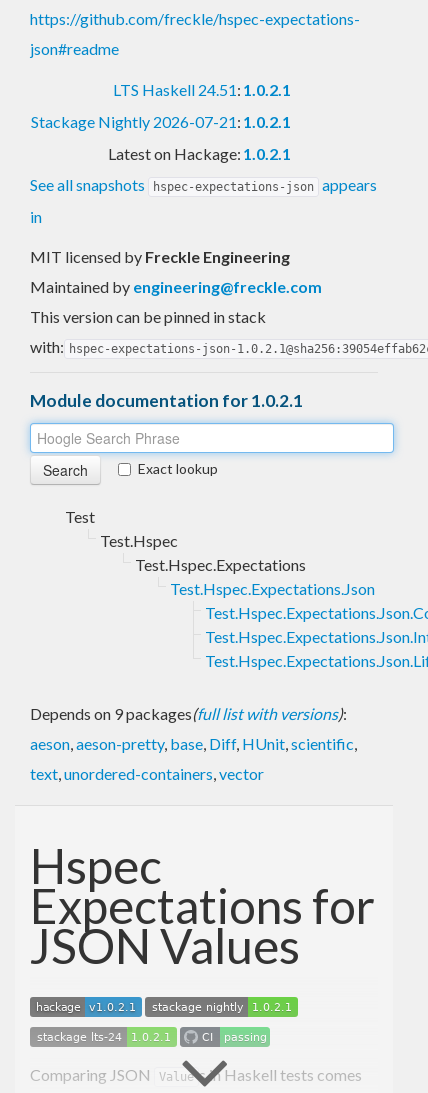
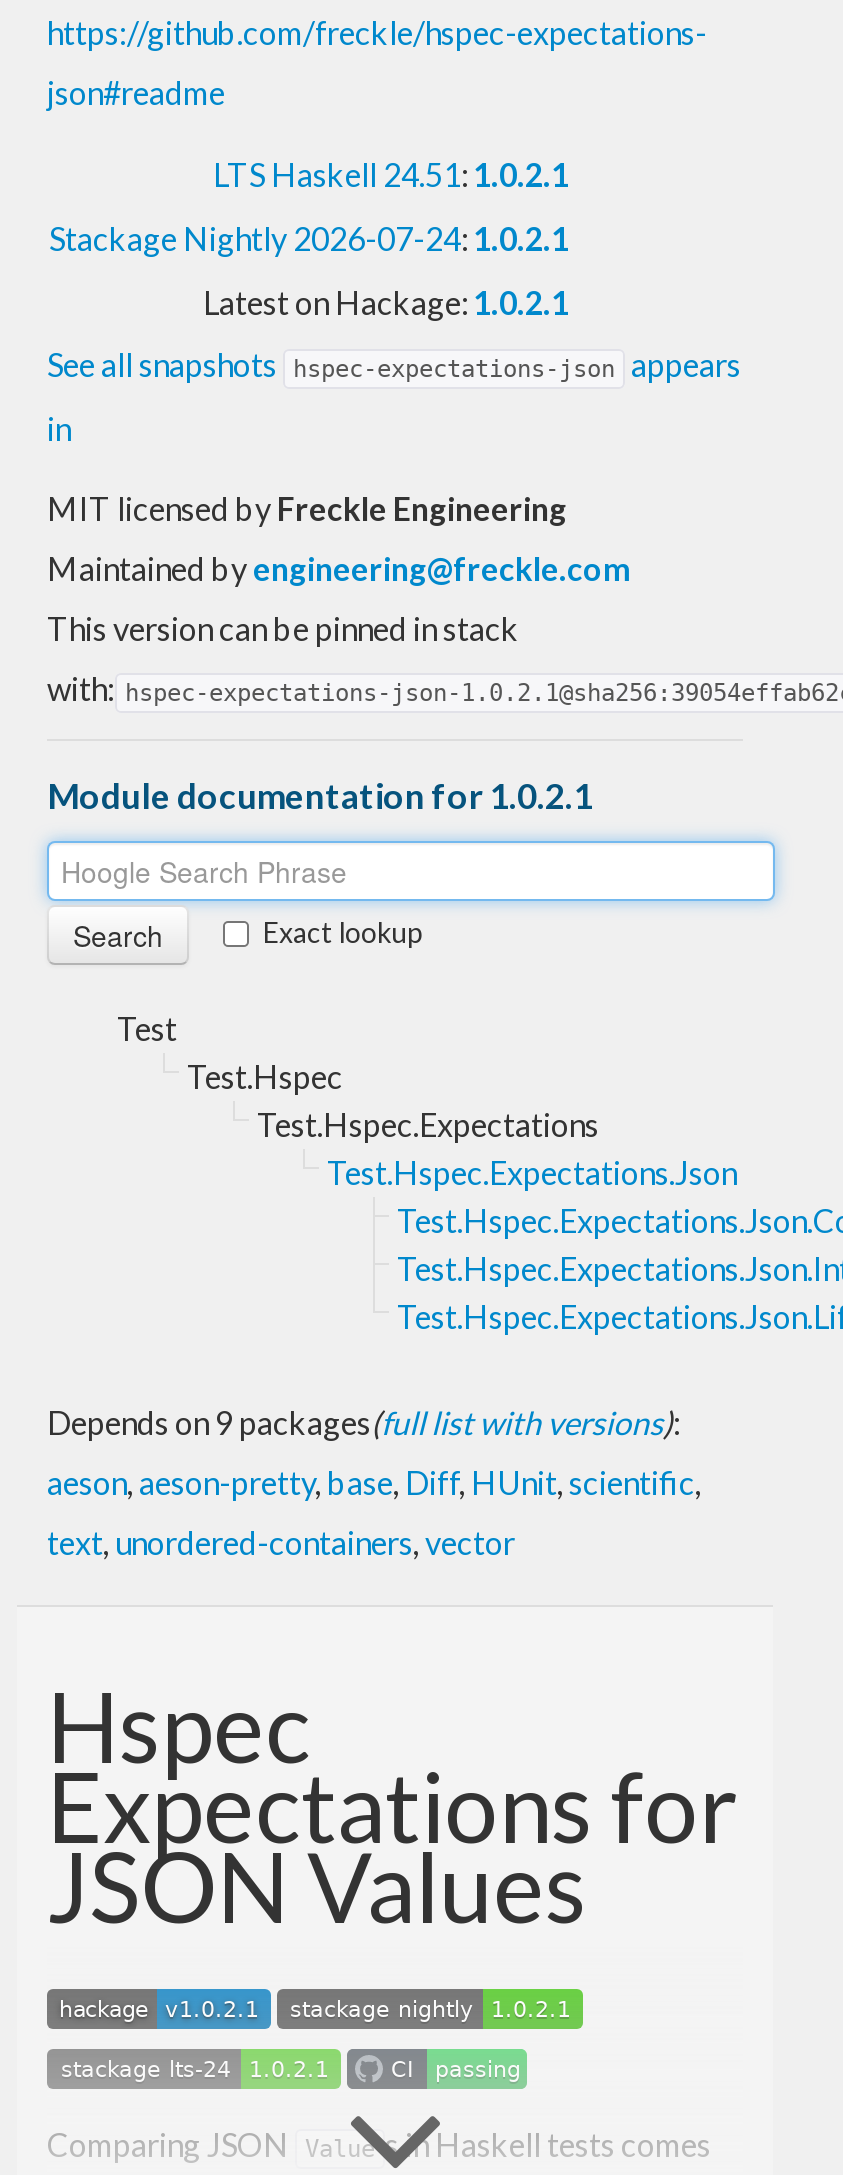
[31,112,291,131] Stackage Nightly 2026-07-21: 1.0.2.1 -> [49,219,569,257] Stackage Nightly 2026-07-24: 1.0.2.1

